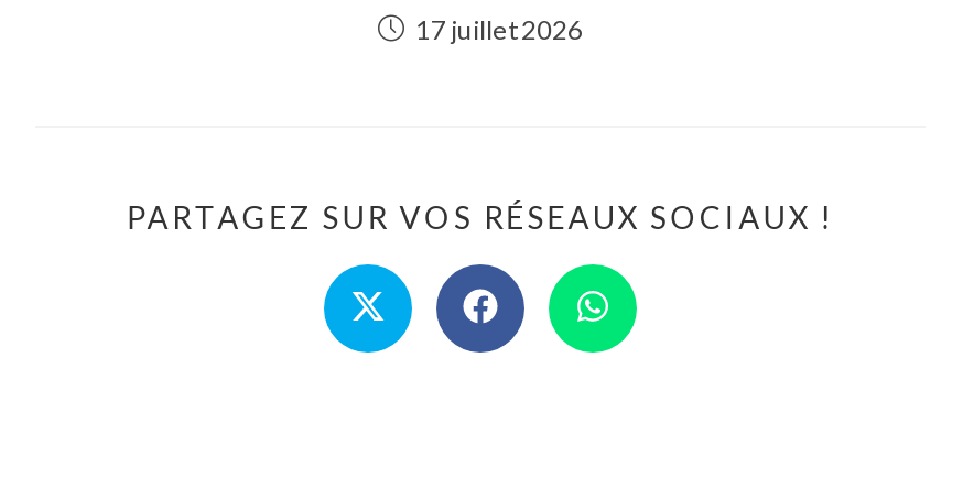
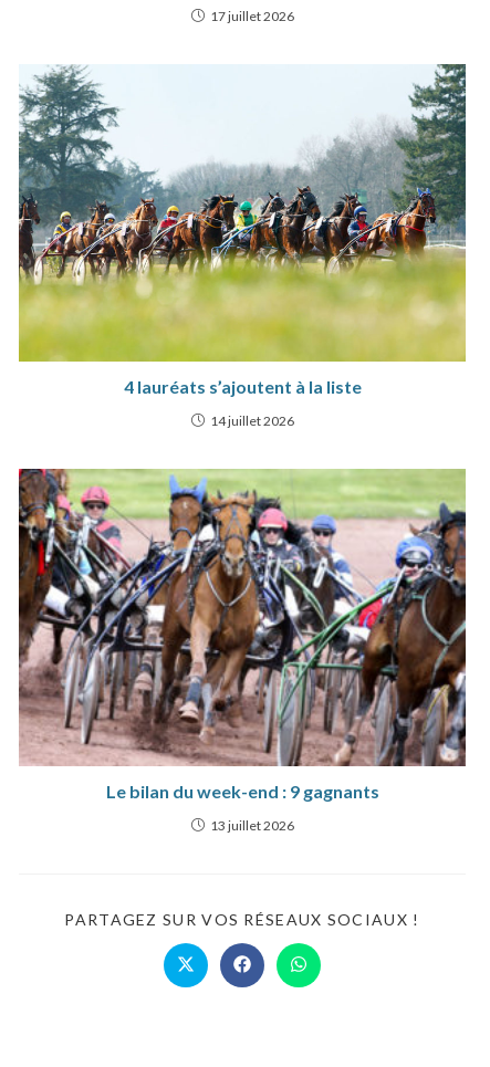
none -> [18,63,467,429] [image] | 4 lauréats s’ajoutent à la liste | 14 juillet 2026
none -> [18,468,467,833] [image] | Le bilan du week-end : 9 gagnants | 13 juillet 2026

